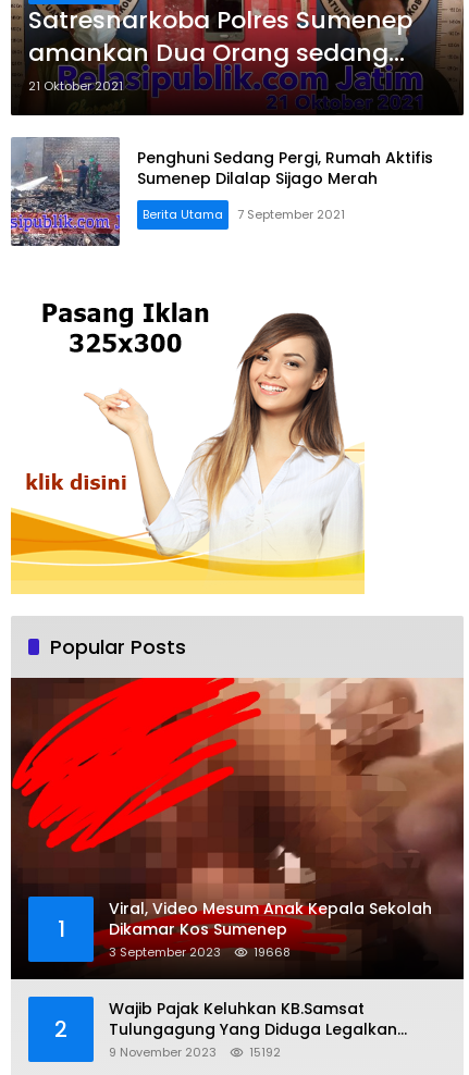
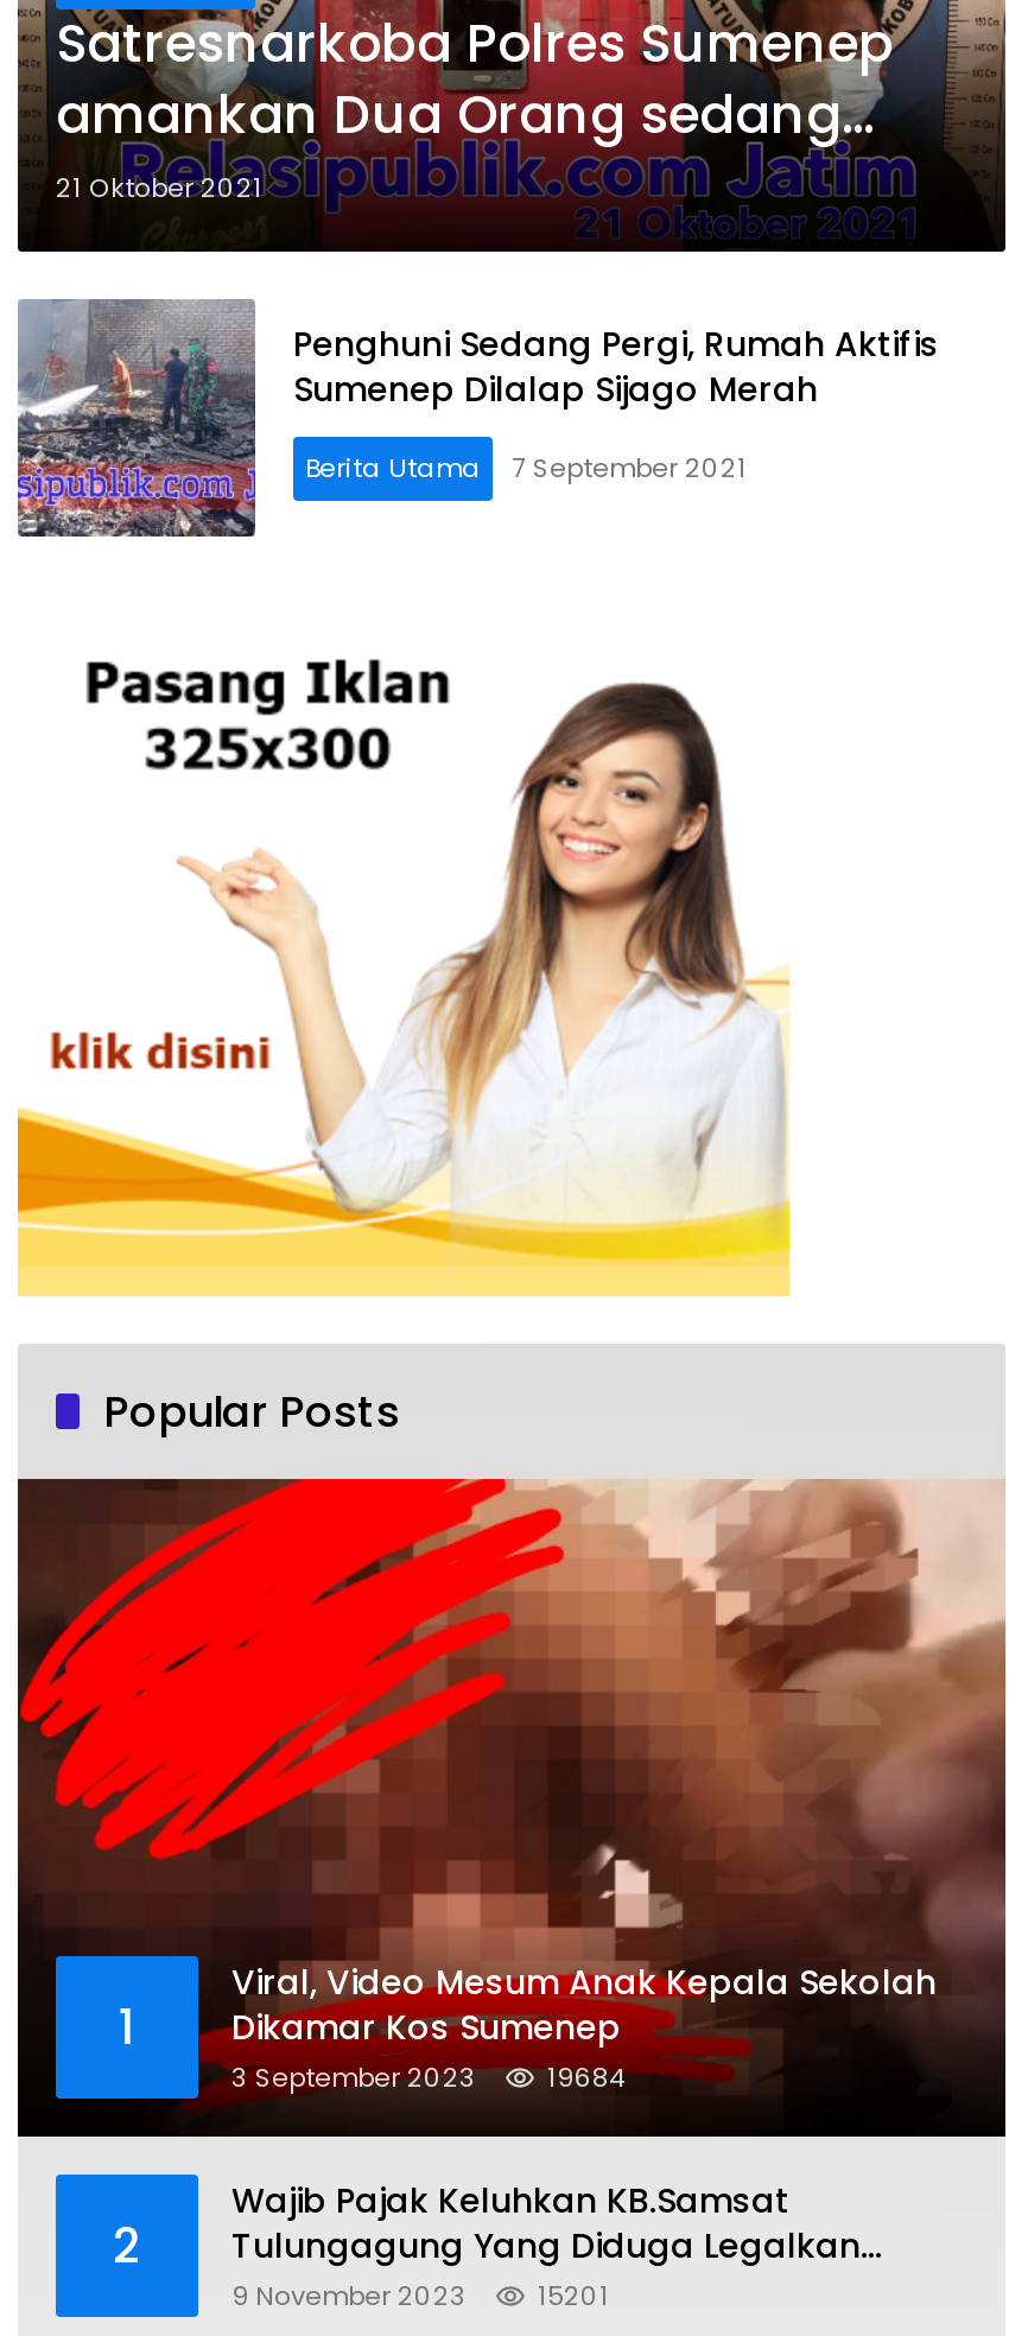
[109,944,291,961] 3 September 2023 19668 -> [231,2059,626,2097] 3 September 2023 19684
[249,1044,281,1061] 15192 -> [538,2277,609,2315] 15201

